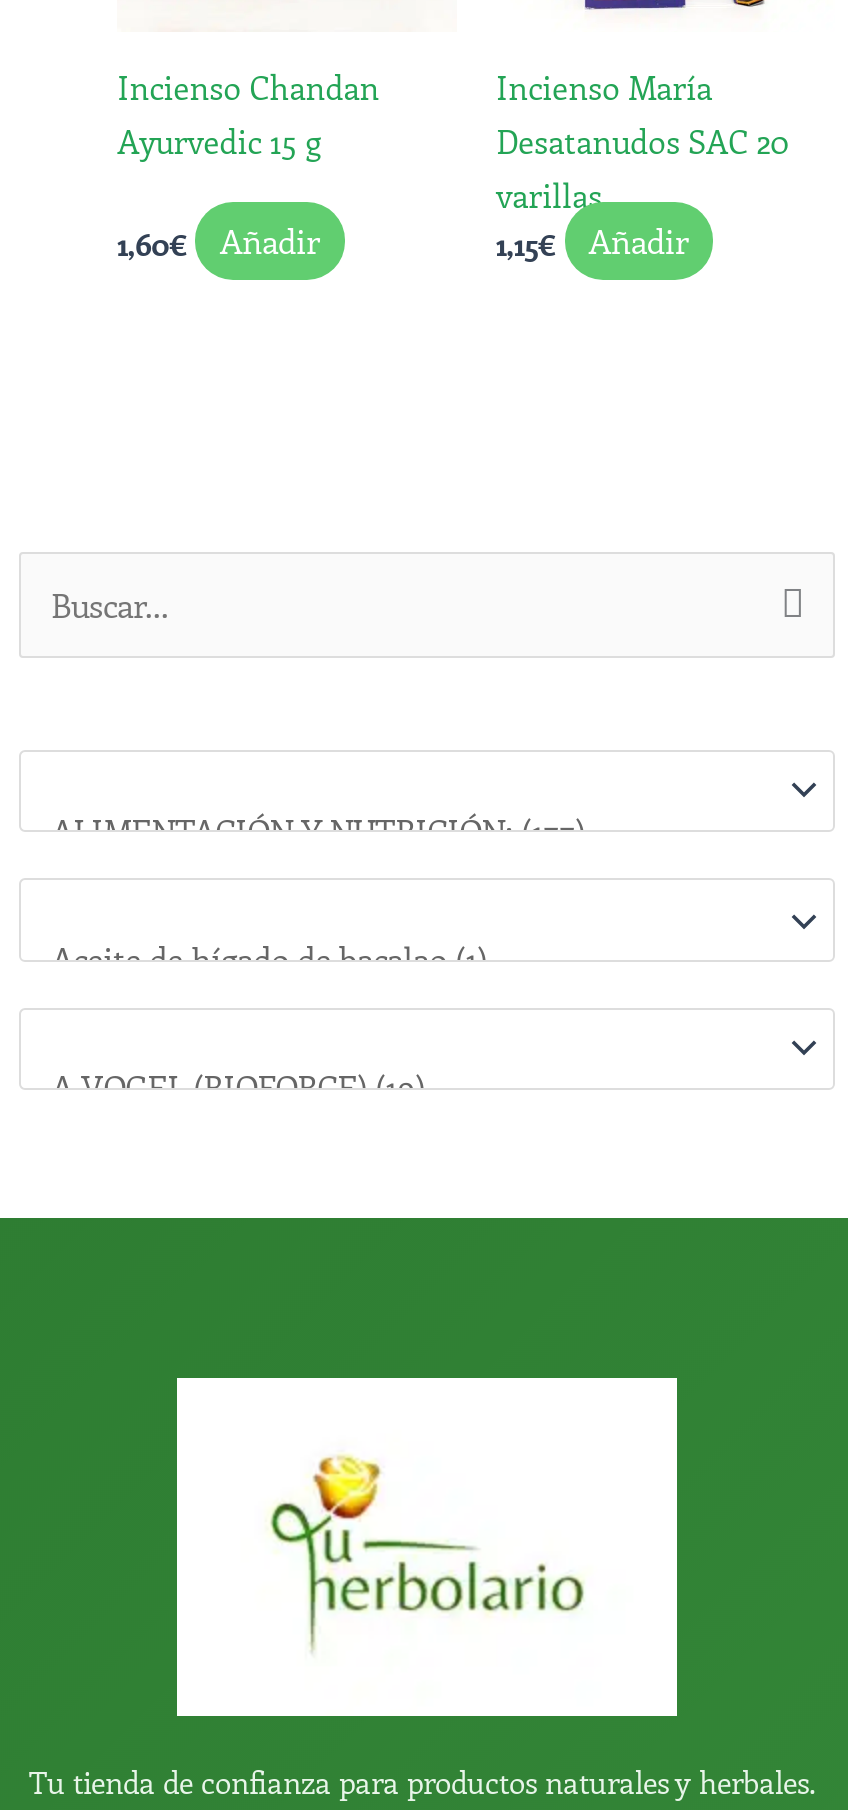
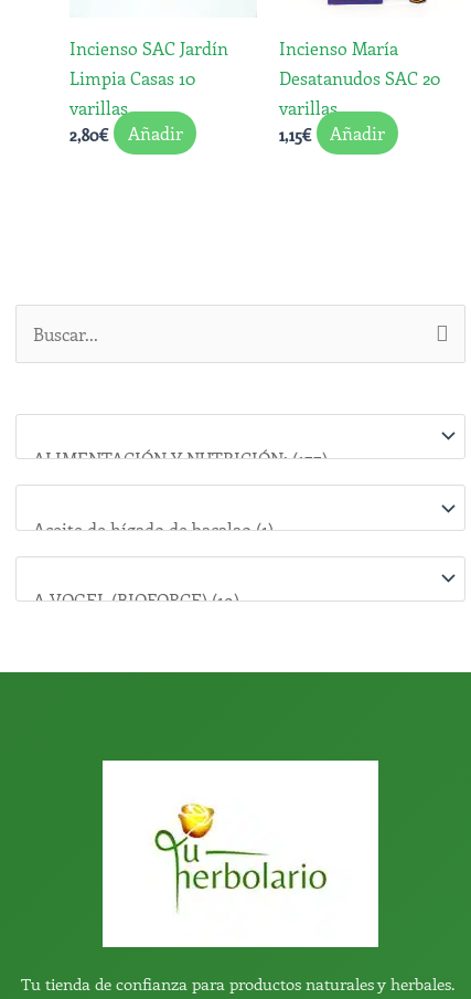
[117,65,379,263] Incienso Chandan | Ayurvedic 15 g | 1,60€ -> [70,36,229,145] Incienso SAC Jardín | Limpia Casas 10 | varillas | 2,80€

